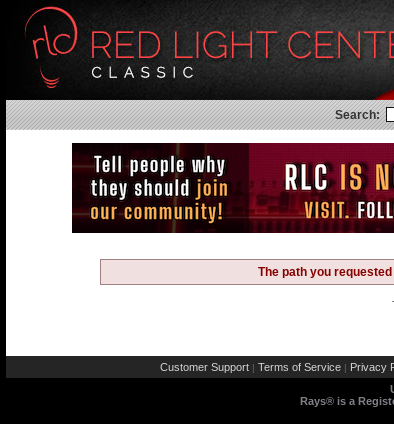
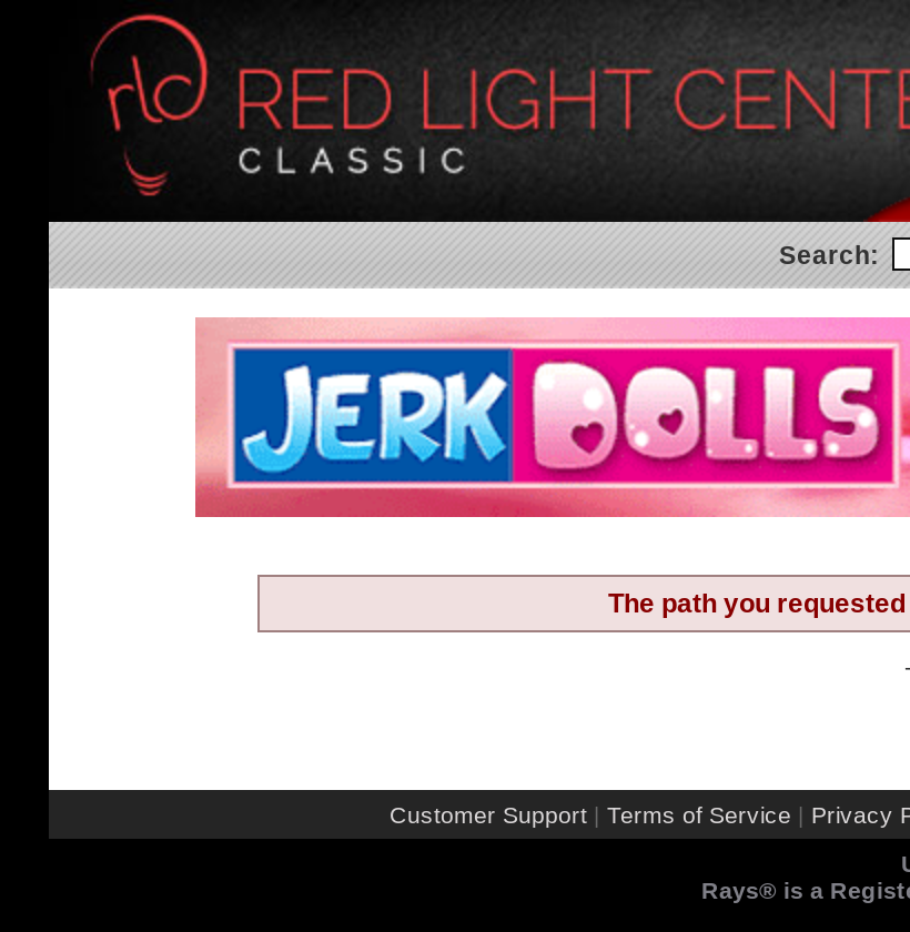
[71,142,391,234] [image] -> [193,317,903,519] [image]

